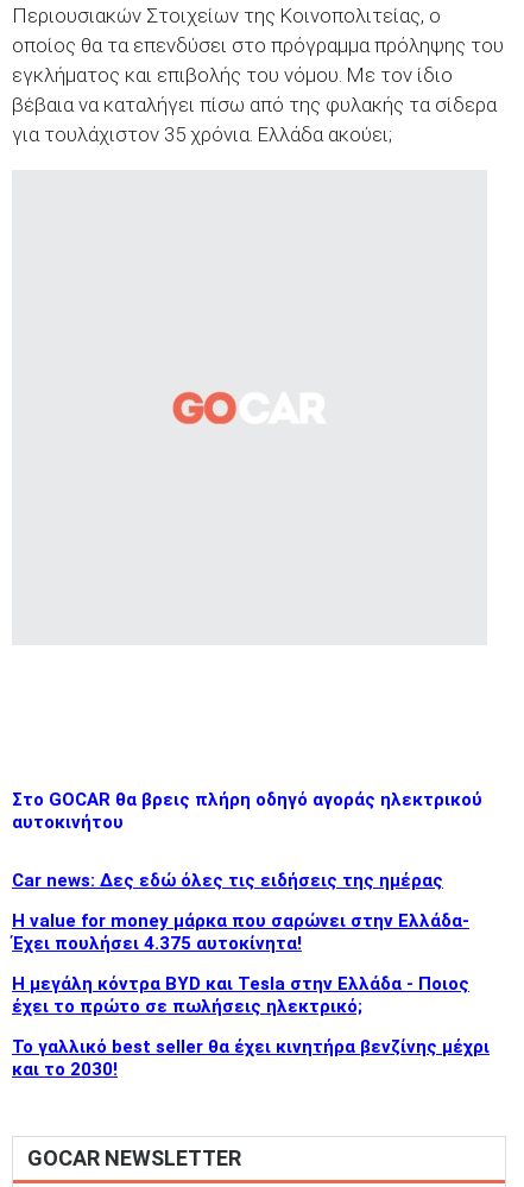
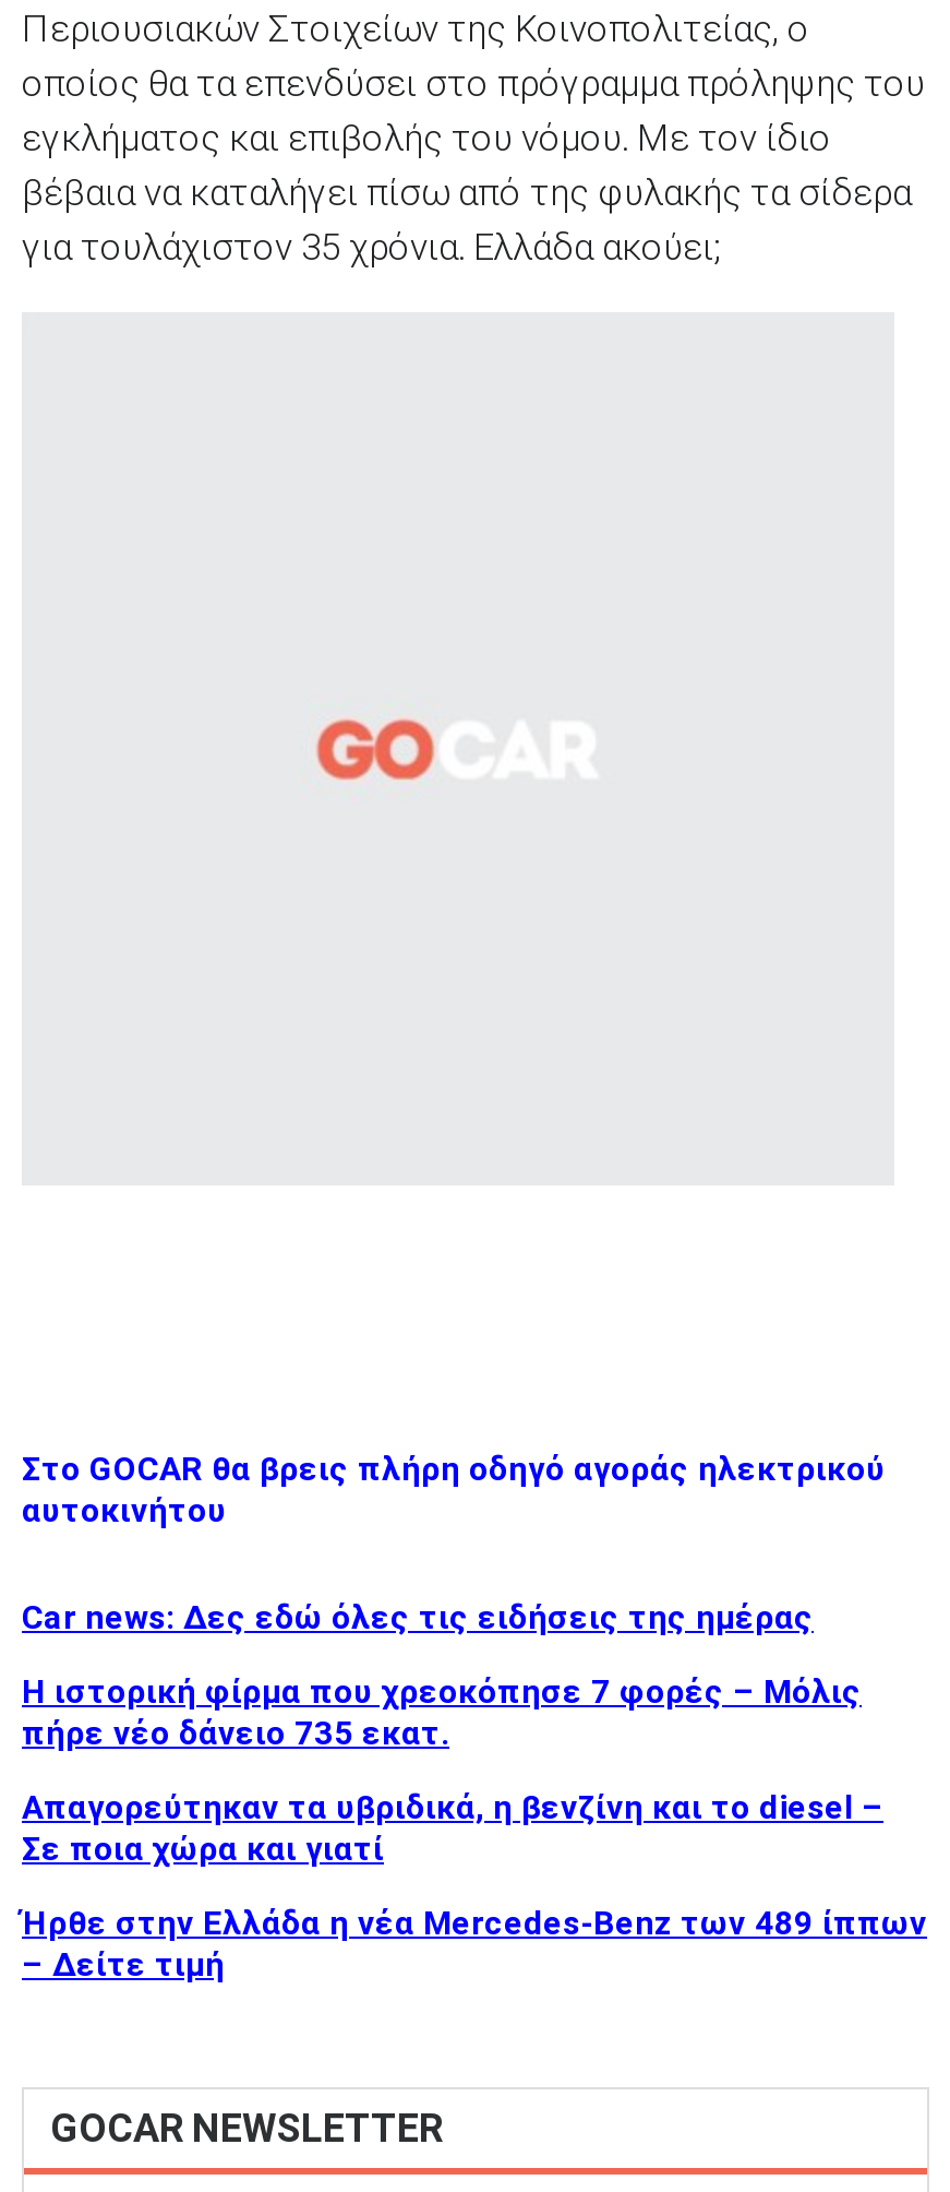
[12,910,469,954] Η value for money μάρκα που σαρώνει στην Ελλάδα- | Έχει πουλήσει 4.375 αυτοκίνητα! -> [22,1671,862,1752] Η ιστορική φίρμα που χρεοκόπησε 7 φορές – Μόλις | πήρε νέο δάνειο 735 εκατ.
[12,973,469,1016] Η μεγάλη κόντρα BYD και Tesla στην Ελλάδα - Ποιος | έχει το πρώτο σε πωλήσεις ηλεκτρικό; -> [22,1787,883,1868] Απαγορεύτηκαν τα υβριδικά, η βενζίνη και το diesel – | Σε ποια χώρα και γιατί
[12,1036,490,1079] Το γαλλικό best seller θα έχει κινητήρα βενζίνης μέχρι | και το 2030! -> [22,1903,927,1983] Ήρθε στην Ελλάδα η νέα Mercedes-Benz των 489 ίππων | – Δείτε τιμή

